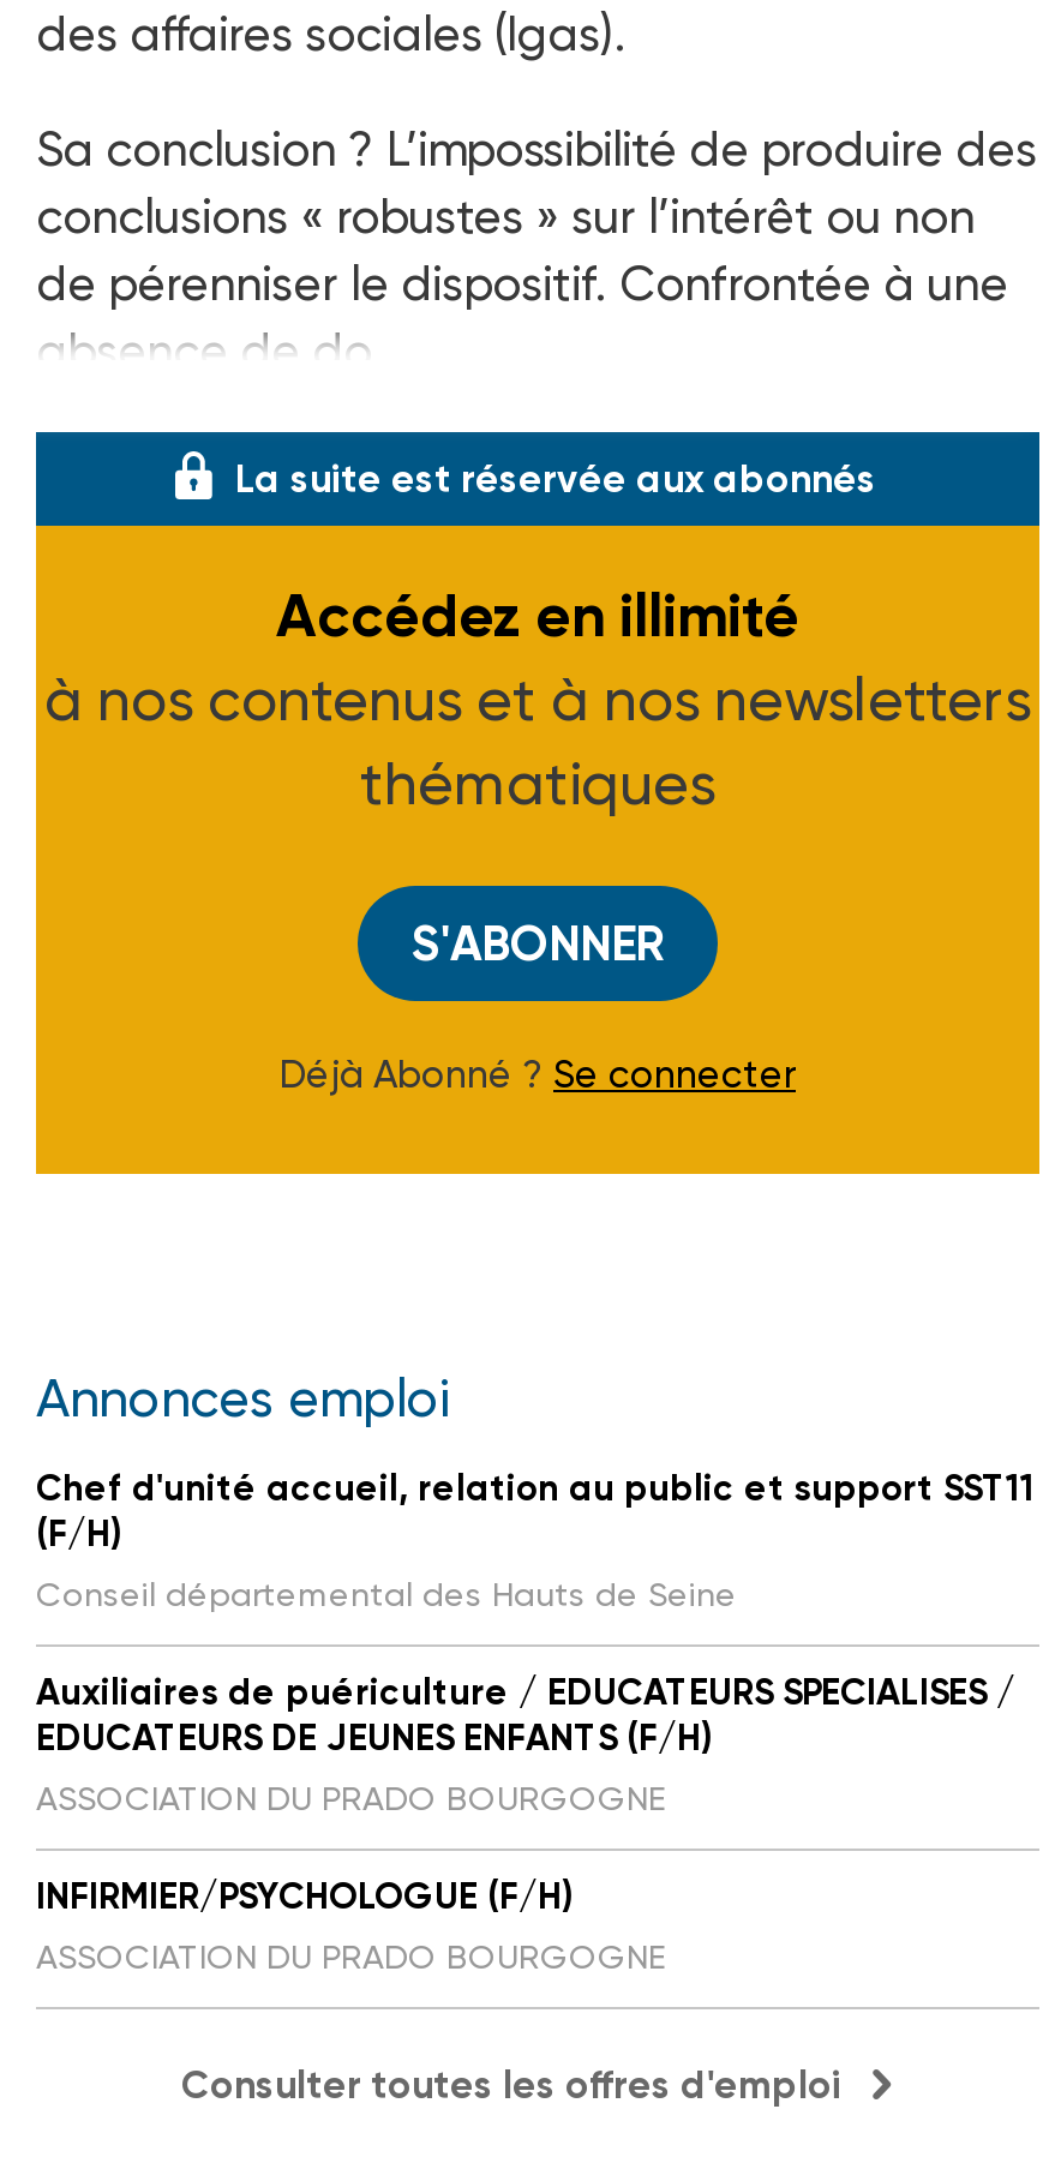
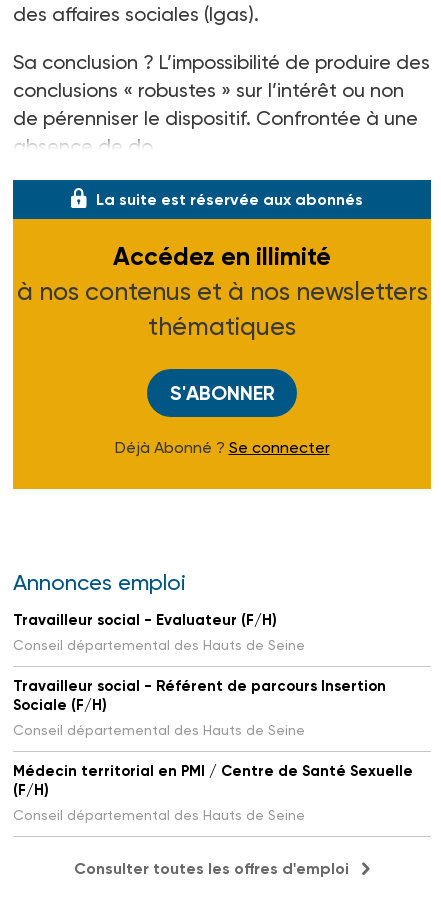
[36,1467,1035,1510] Chef d'unité accueil, relation au public et support SST11 -> [13,611,413,780] Travailleur social - Evaluateur (F/H) | Conseil départemental des Hauts de Seine | Travailleur social - Référent de parcours Insertion | Sociale (F/H) | Conseil départemental des Hauts de Seine | Médecin territorial en PMI / Centre de Santé Sexuelle
moved [36,1513,737,1614] -> [13,781,305,823]: (F/H) | Conseil départemental des Hauts de Seine
[36,1671,1015,1976] Auxiliaires de puériculture / EDUCATEURS SPECIALISES / | EDUCATEURS DE JEUNES ENFANTS (F/H) | ASSOCIATION DU PRADO BOURGOGNE | INFIRMIER/PSYCHOLOGUE (F/H) | ASSOCIATION DU PRADO BOURGOGNE -> none

